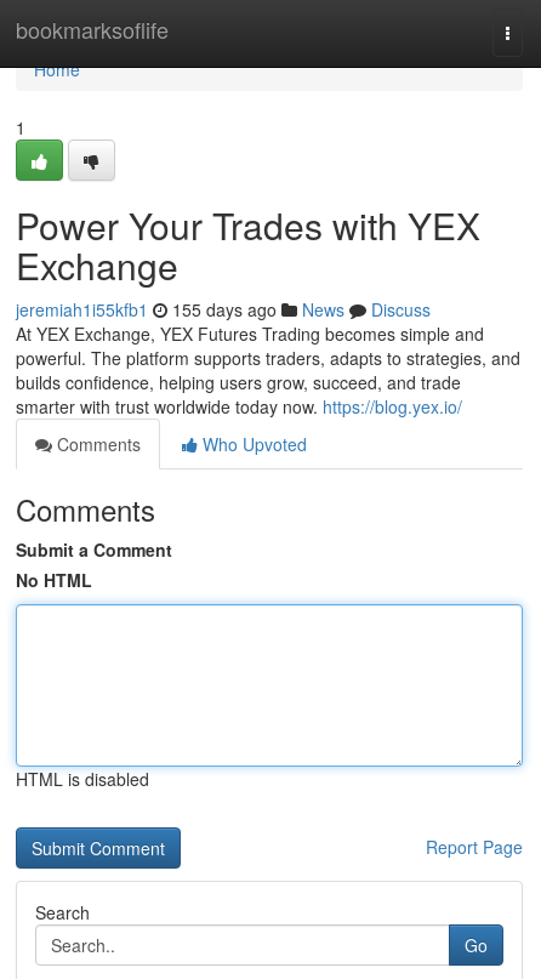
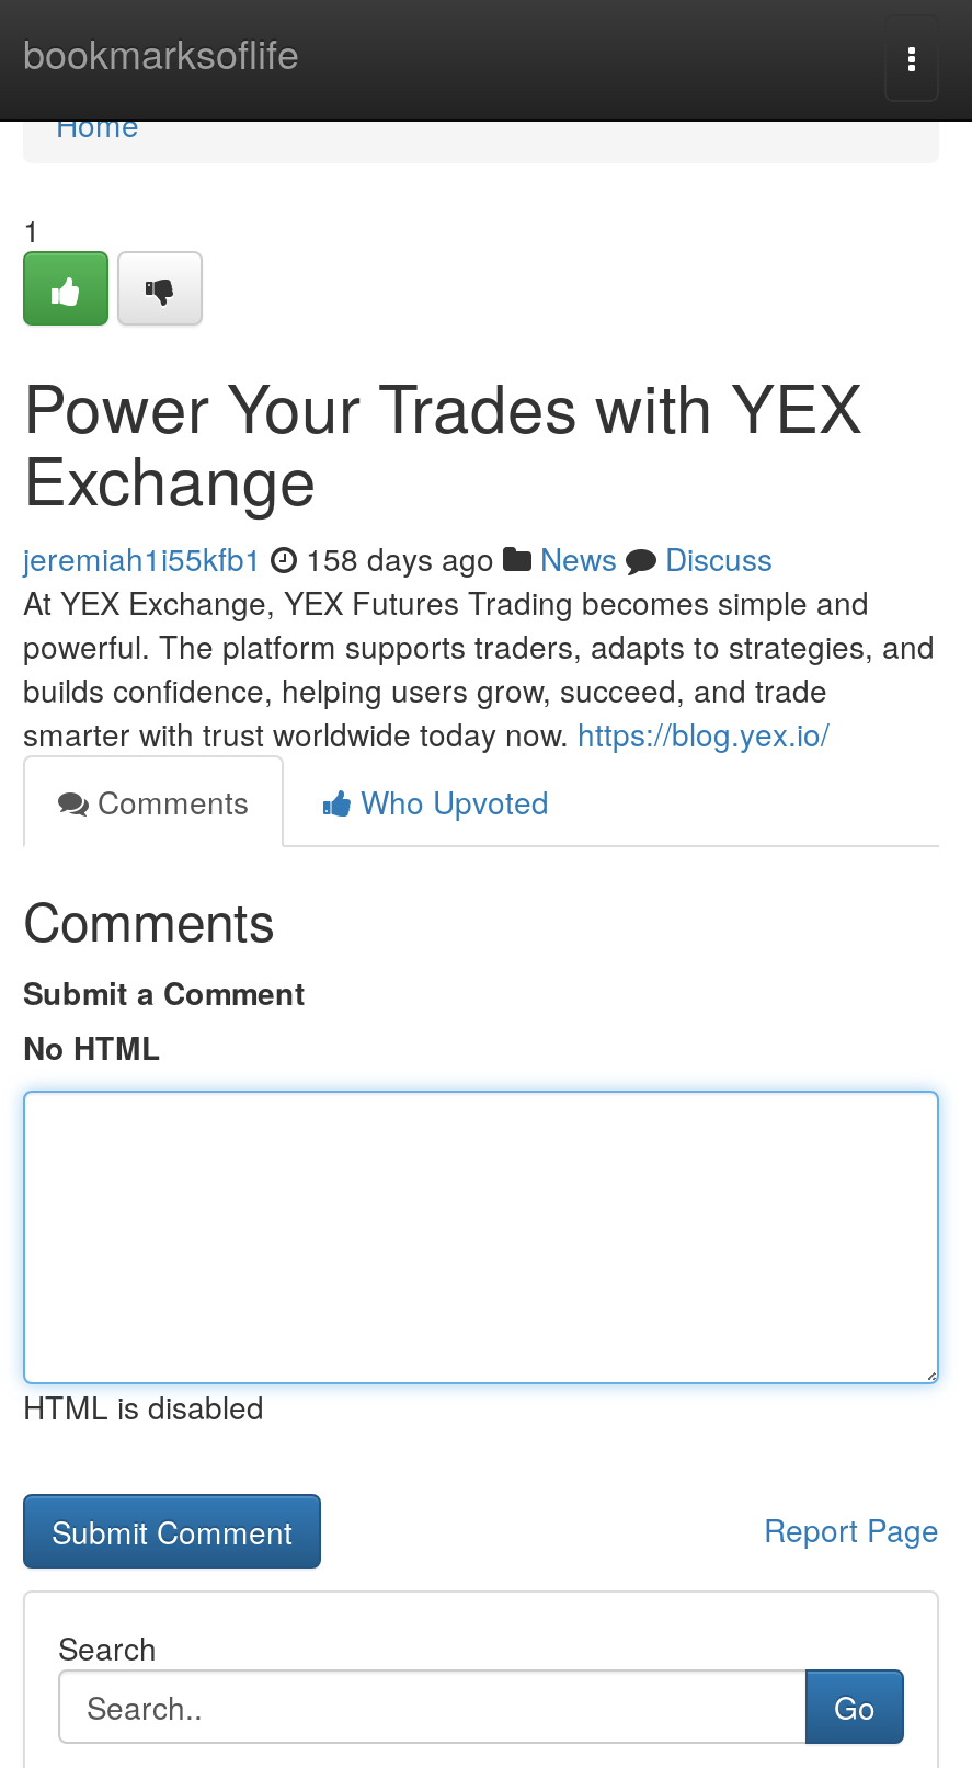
[16,297,431,321] jeremiah1i55kfb1 155 days ago News Discuss -> [23,536,773,580] jeremiah1i55kfb1 158 days ago News Discuss

